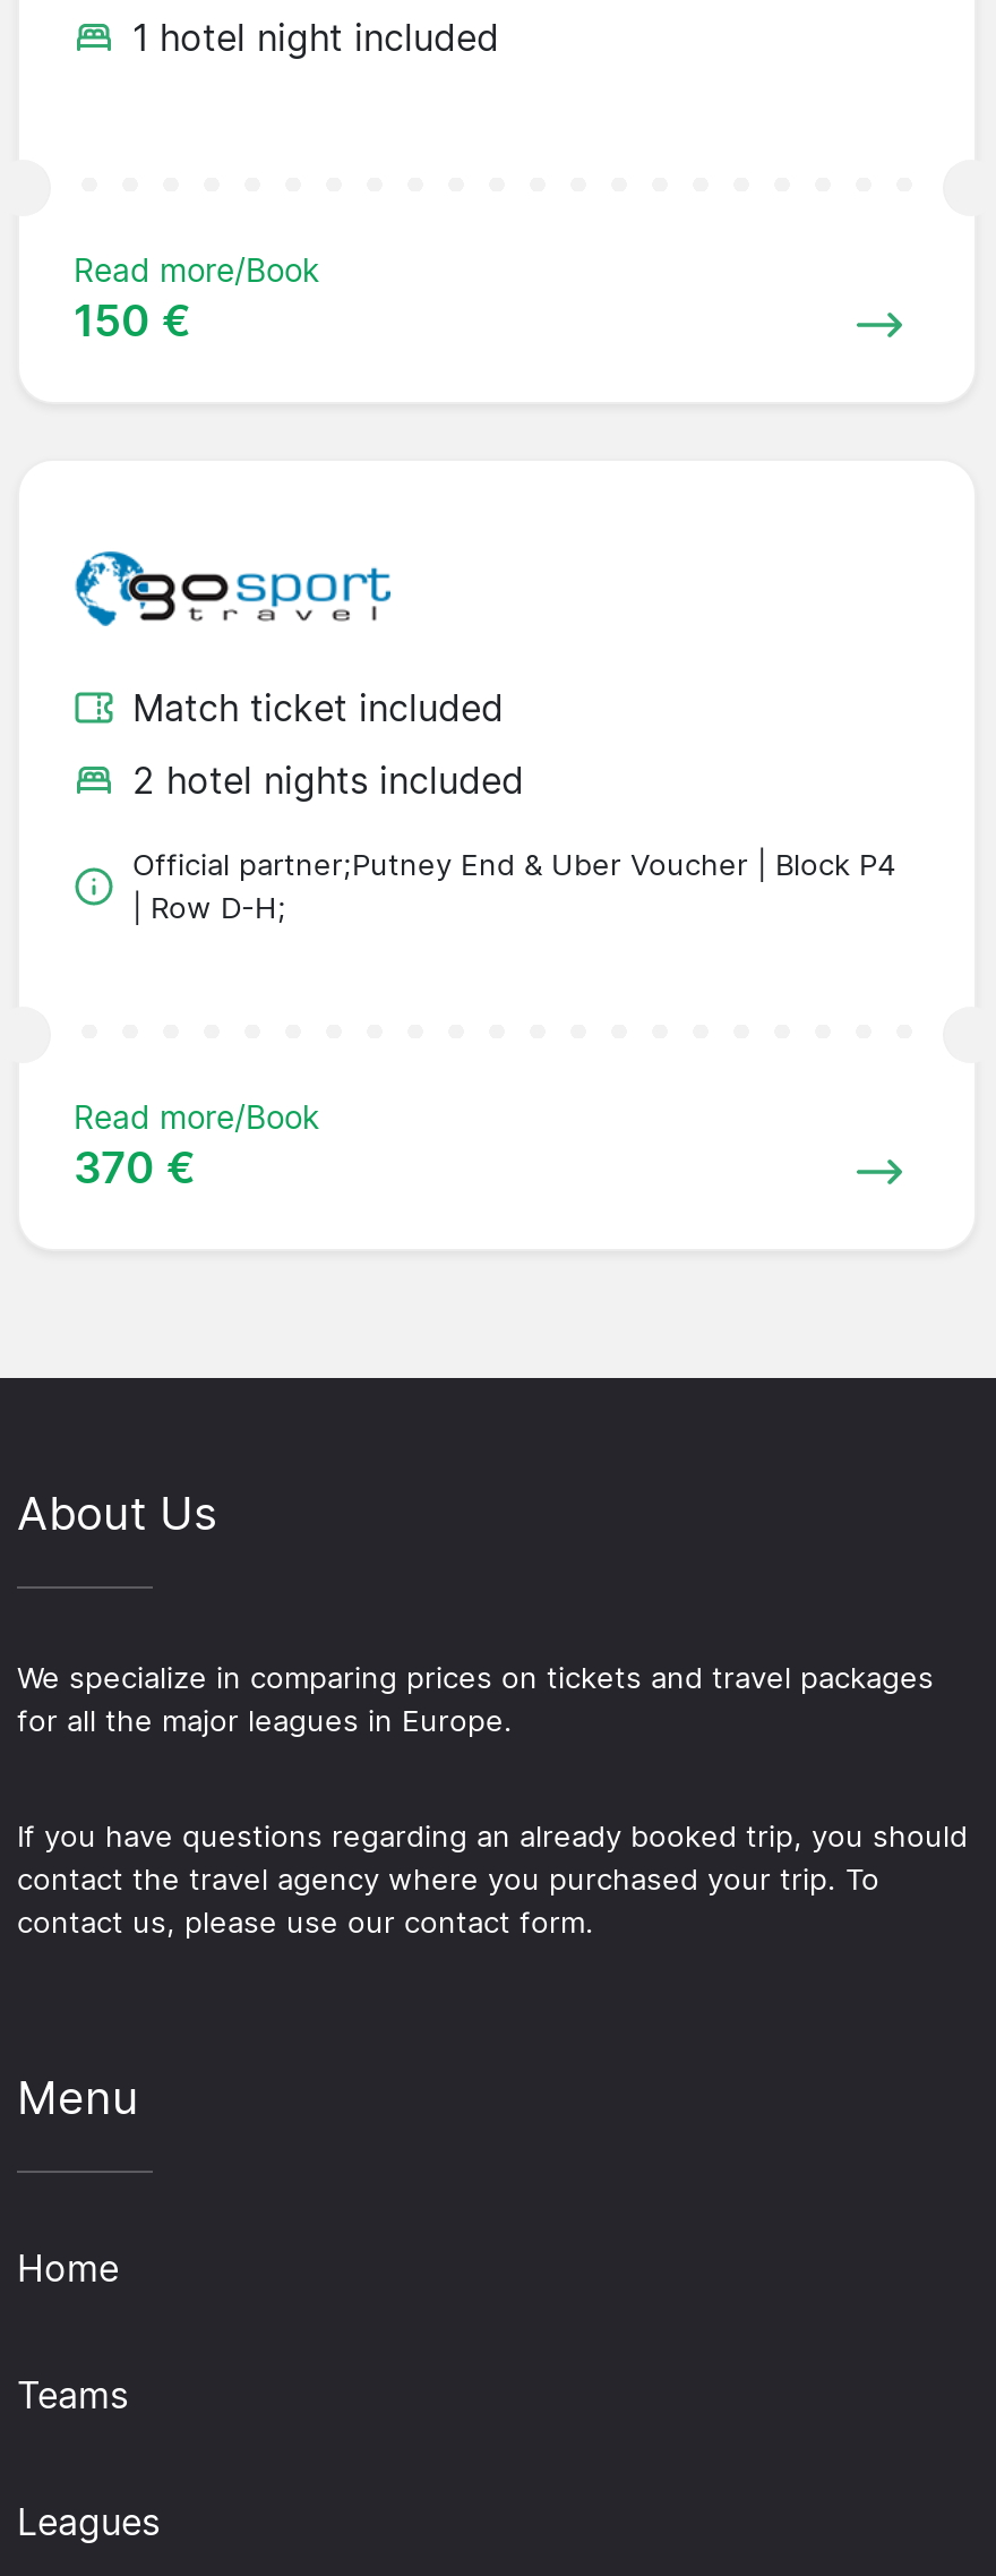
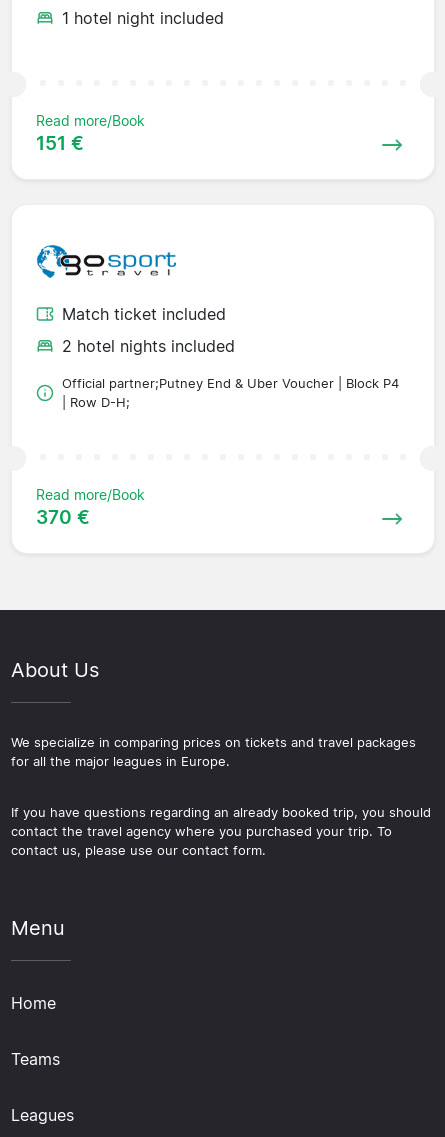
[74,293,191,347] 150 € -> [36,131,84,155] 151 €

